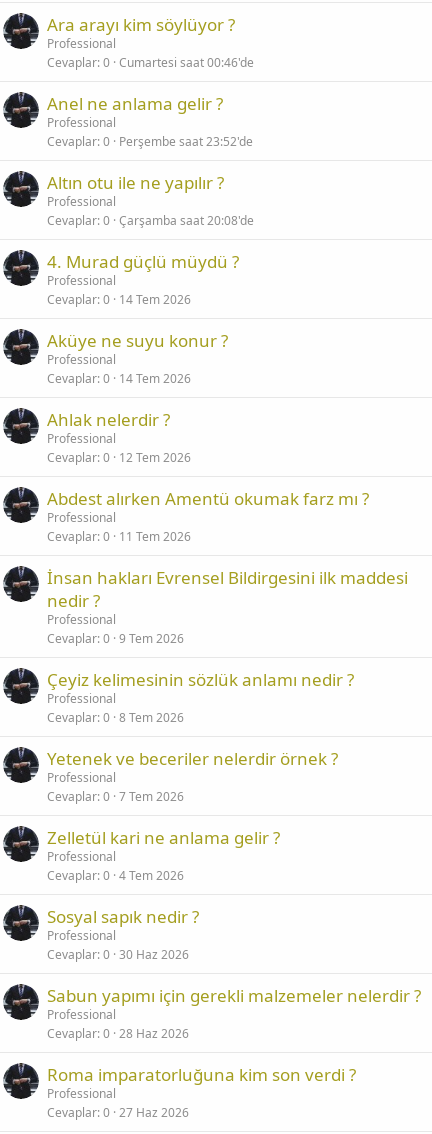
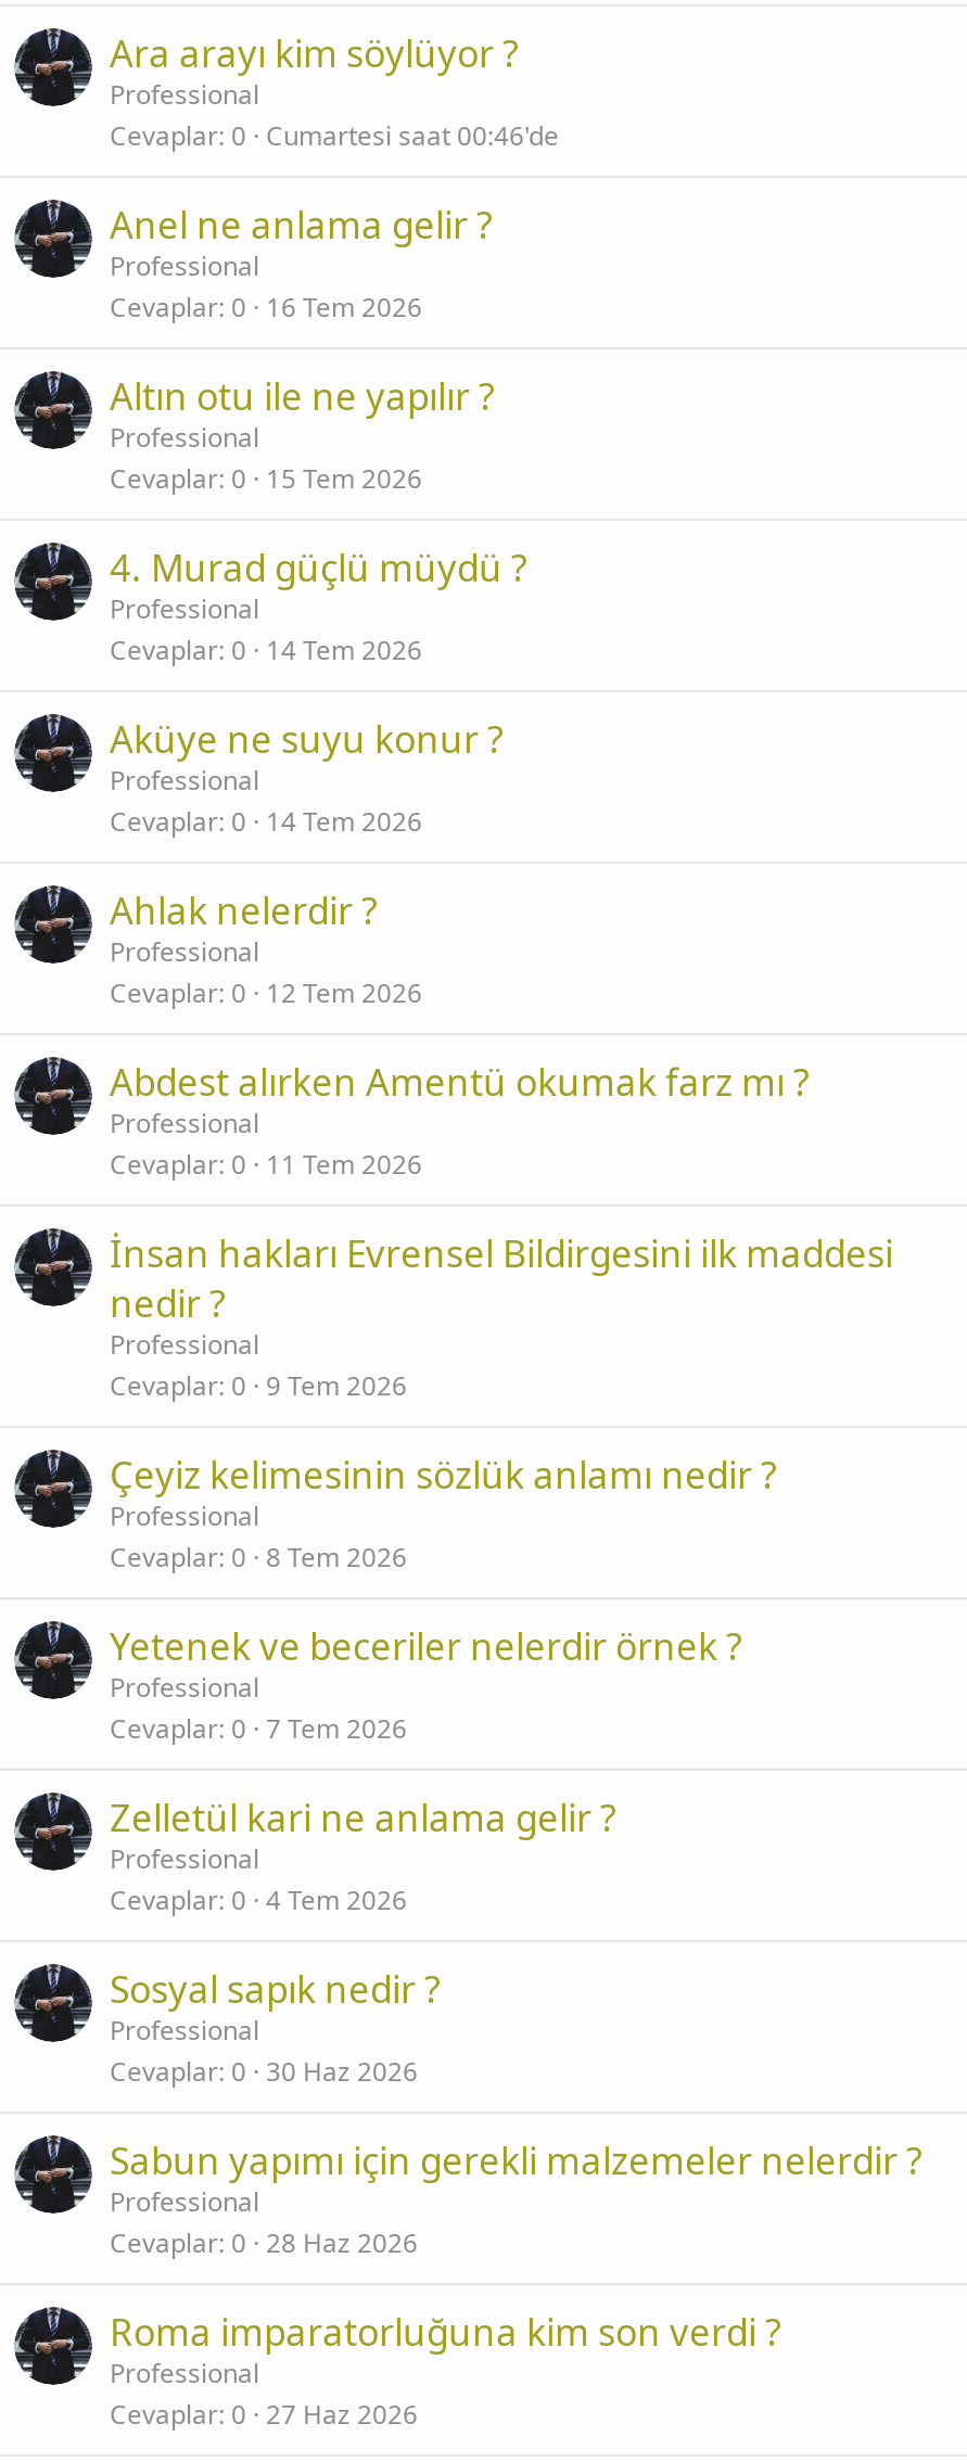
[47,133,253,150] Cevaplar 0 Perşembe saat 23:52'de -> [110,289,422,326] Cevaplar 0 16 Tem 2026
[47,212,254,229] Cevaplar 0 Çarşamba saat 20:08'de -> [110,460,422,497] Cevaplar 0 15 Tem 2026

